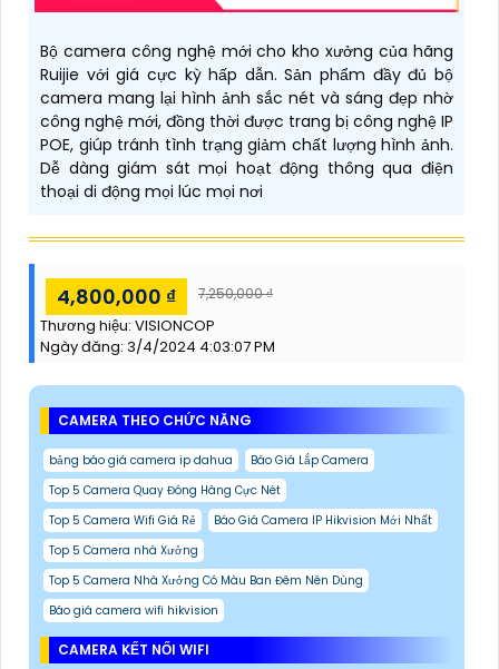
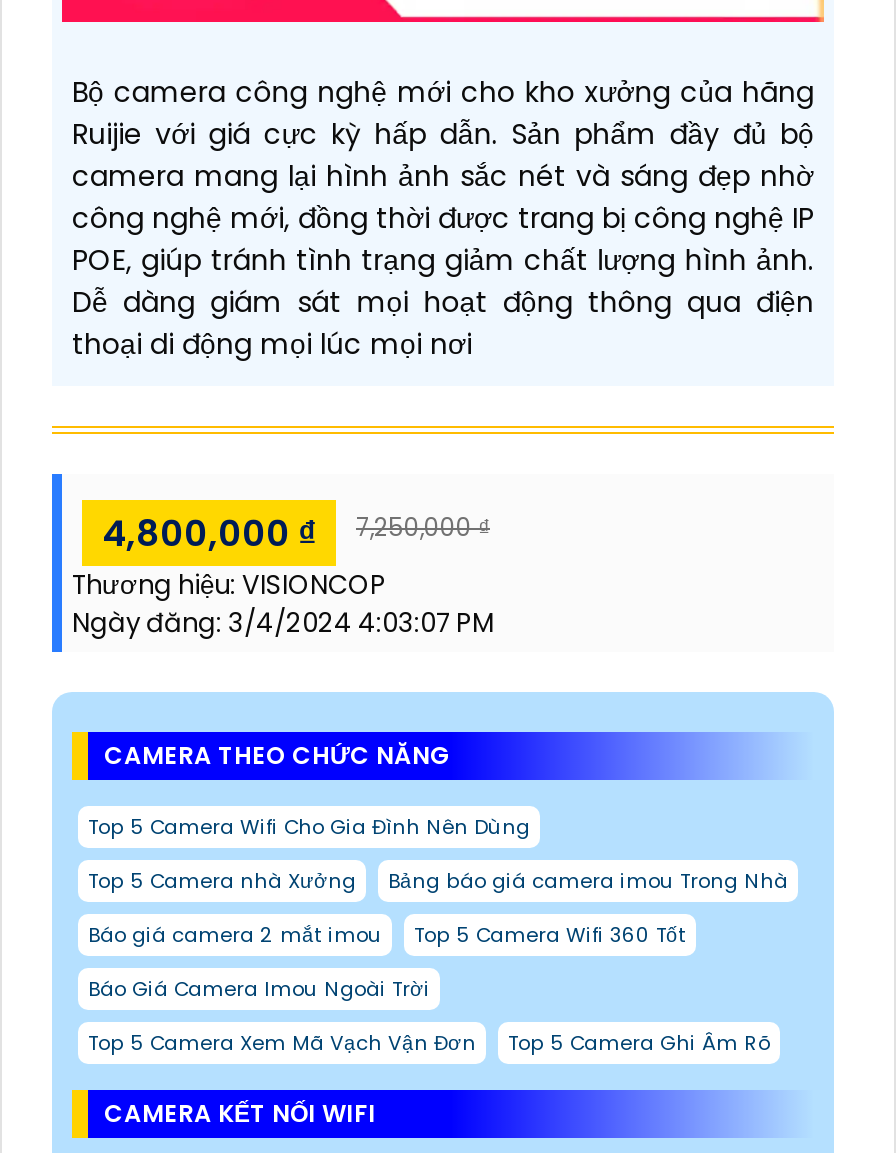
[49,452,432,529] bảng báo giá camera ip dahua | Báo Giá Lắp Camera | Top 5 Camera Quay Đóng Hàng Cực Nét | Top 5 Camera Wifi Giá Rẻ | Báo Giá Camera IP Hikvision Mới Nhất -> [88,812,530,842] Top 5 Camera Wifi Cho Gia Đình Nên Dùng
moved [49,542,198,559] -> [88,866,356,896]: Top 5 Camera nhà Xưởng
[49,572,363,619] Top 5 Camera Nhà Xưởng Có Màu Ban Đêm Nên Dùng | Báo giá camera wifi hikvision -> [88,866,788,1058] Bảng báo giá camera imou Trong Nhà | Báo giá camera 2 mắt imou | Top 5 Camera Wifi 360 Tốt | Báo Giá Camera Imou Ngoài Trời | Top 5 Camera Xem Mã Vạch Vận Đơn | Top 5 Camera Ghi Âm Rõ

